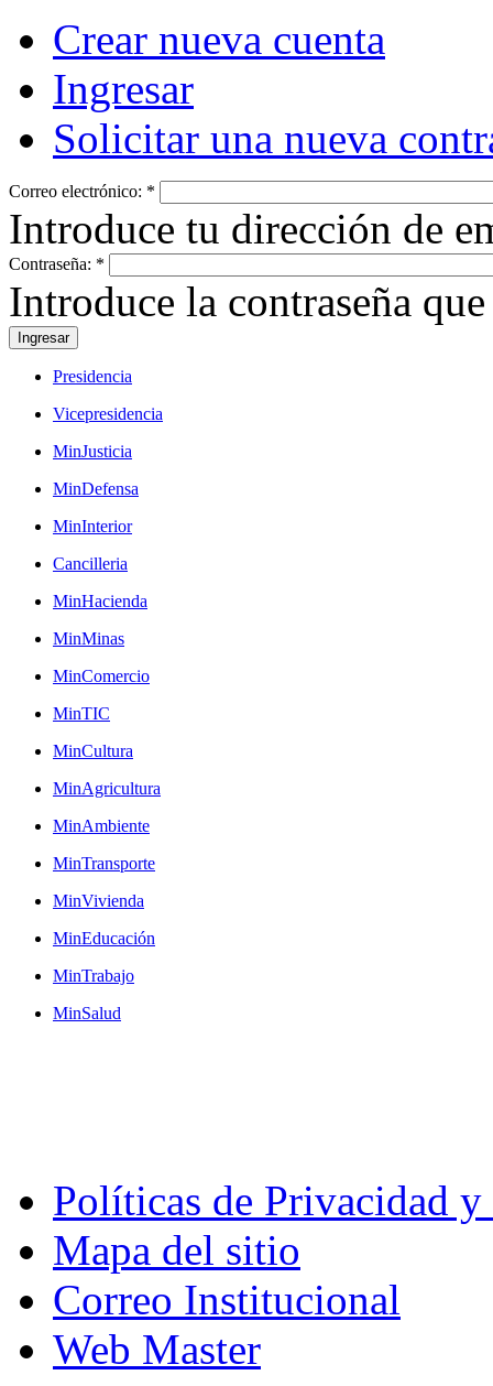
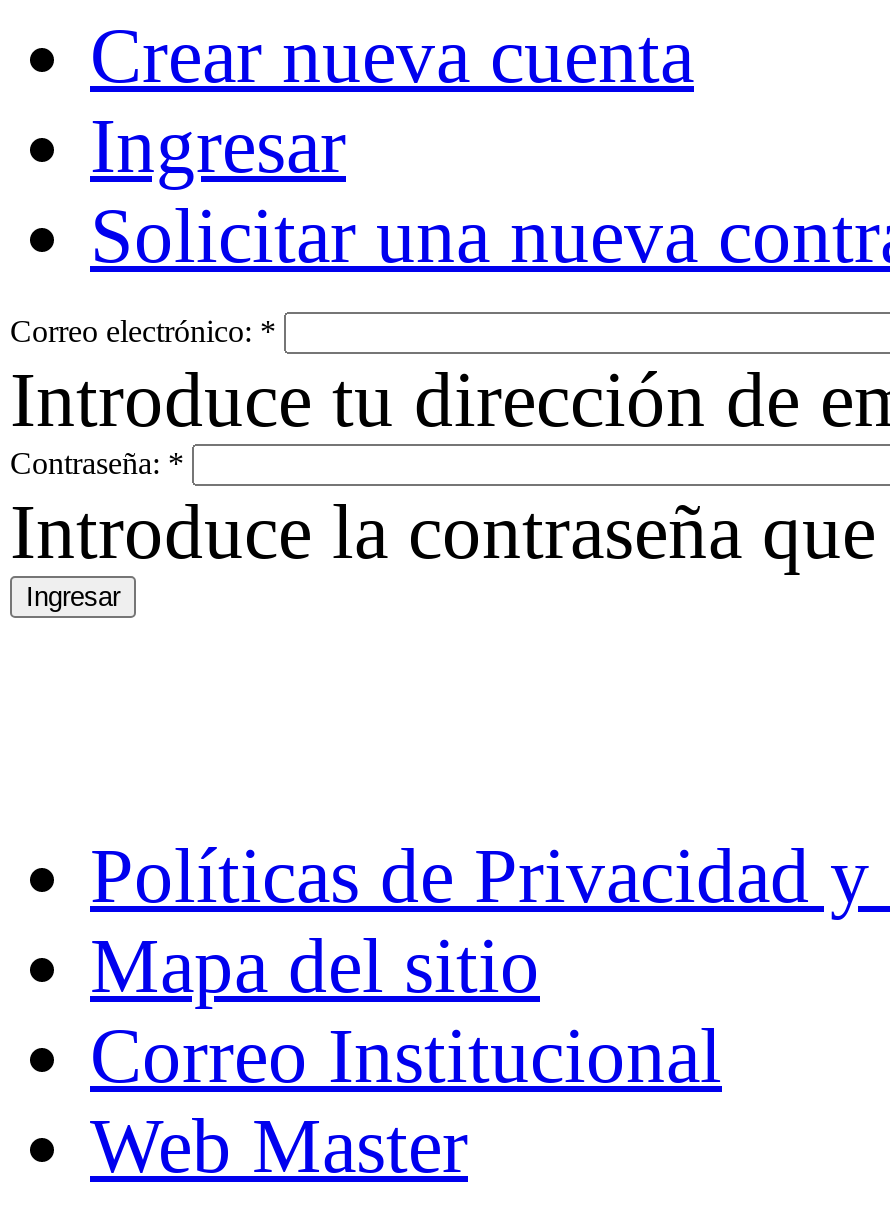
[53,367,163,1022] Presidencia | Vicepresidencia | MinJusticia | MinDefensa | MinInterior | Cancilleria | MinHacienda | MinMinas | MinComercio | MinTIC | MinCultura | MinAgricultura | MinAmbiente | MinTransporte | MinVivienda | MinEducación | MinTrabajo | MinSalud -> none

